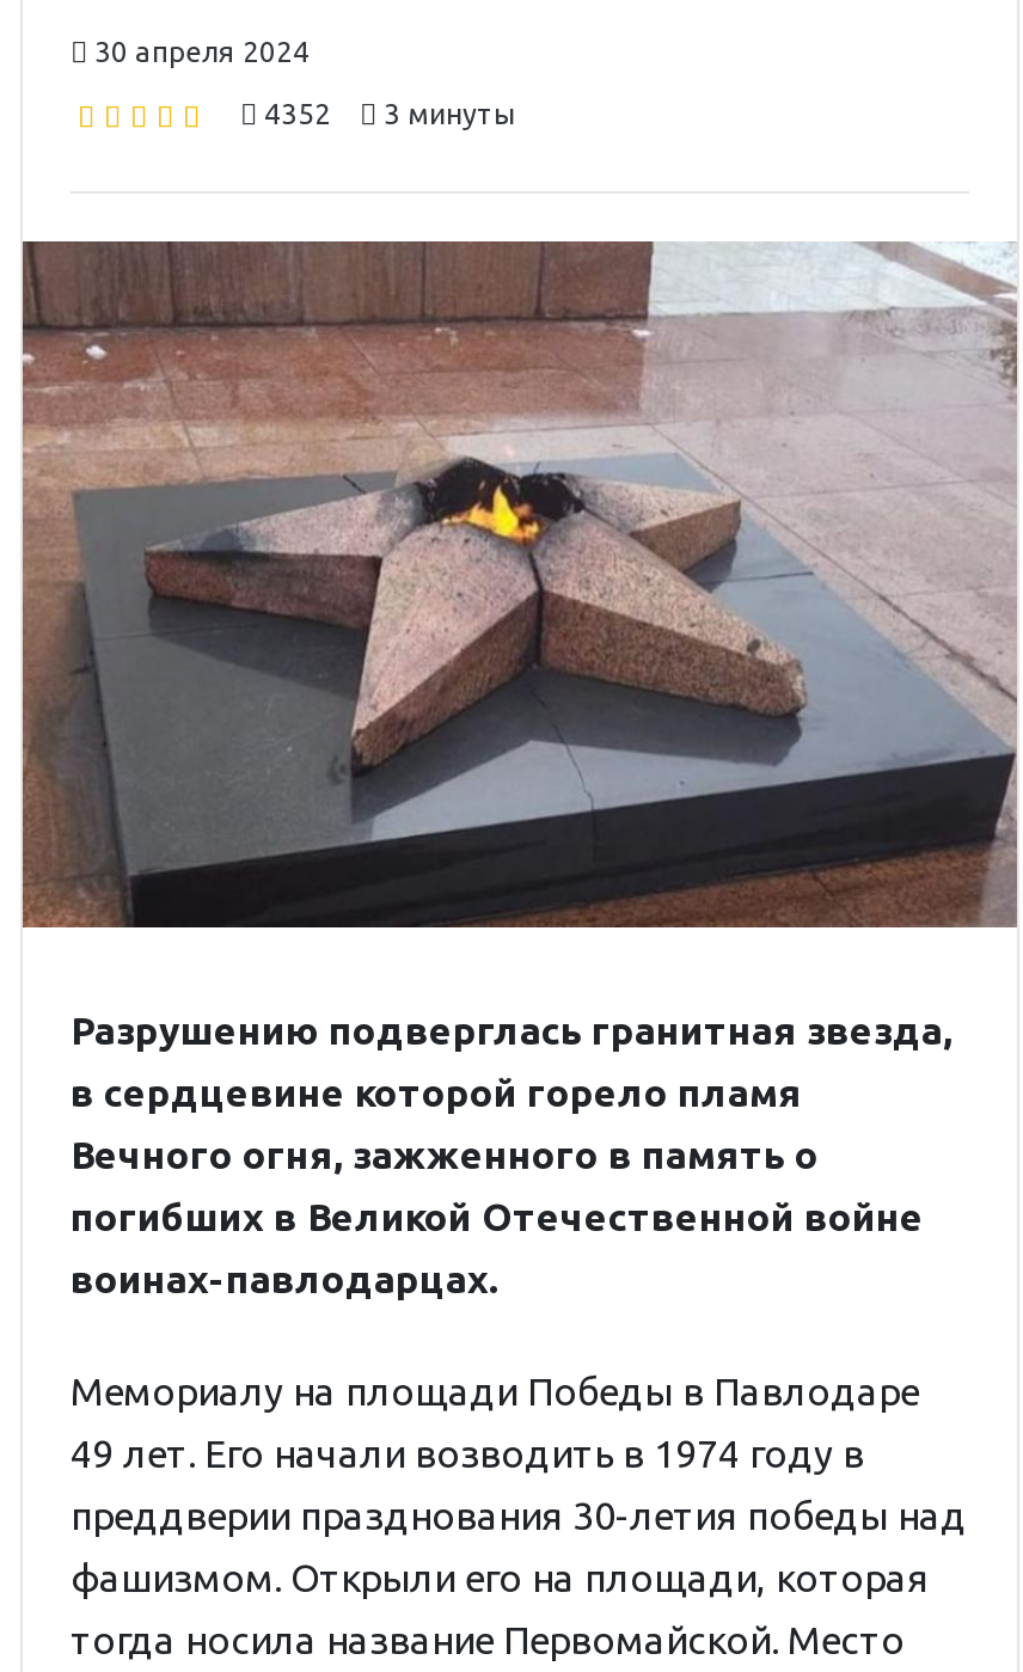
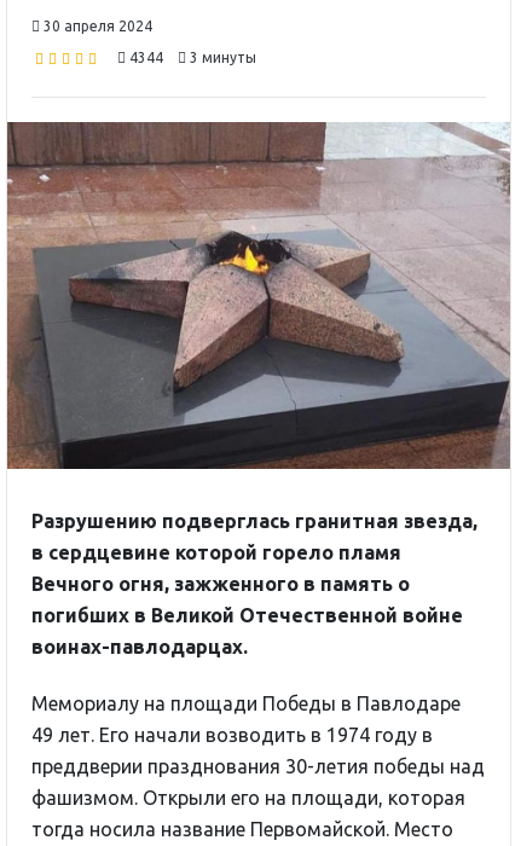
[257,98,331,129] 4352 -> [126,50,163,65] 4344

